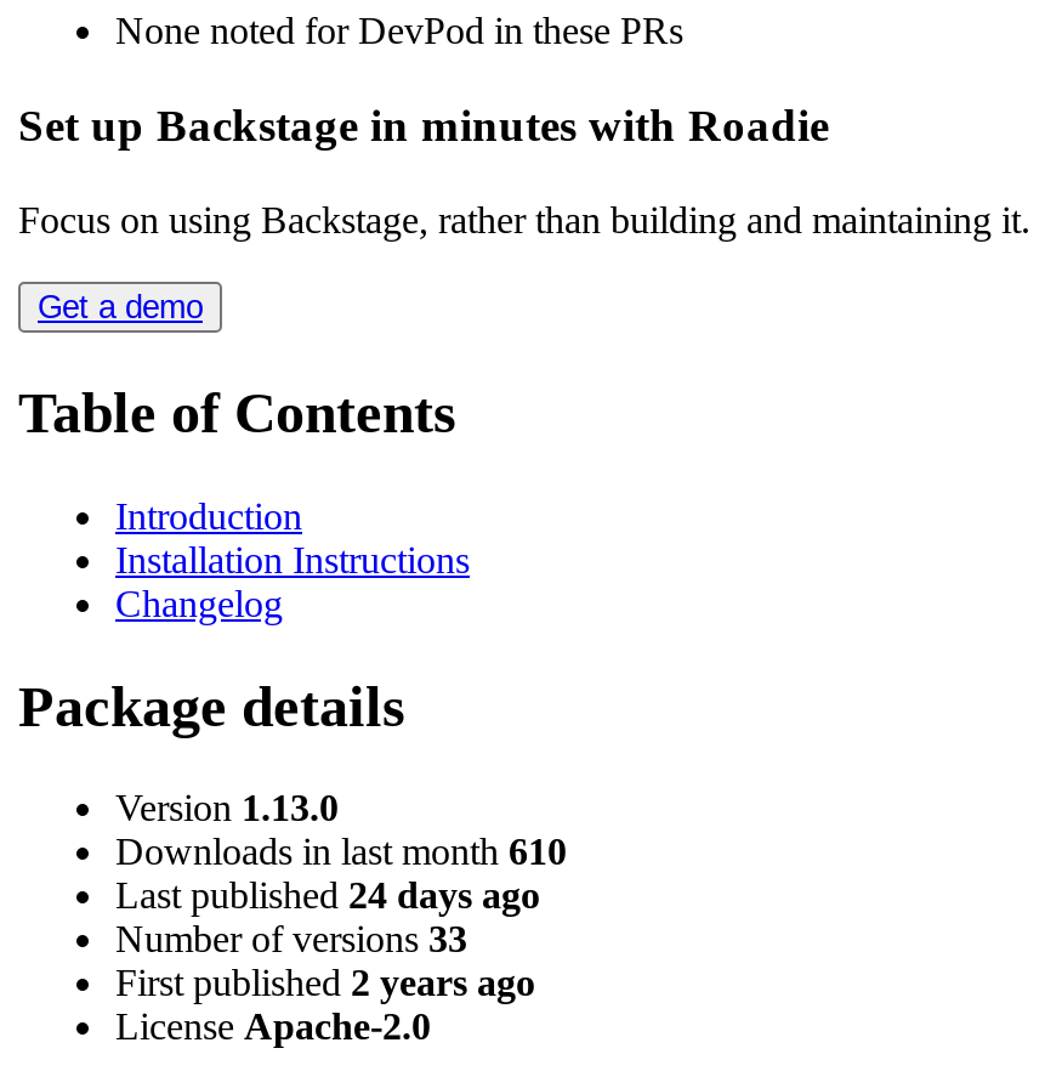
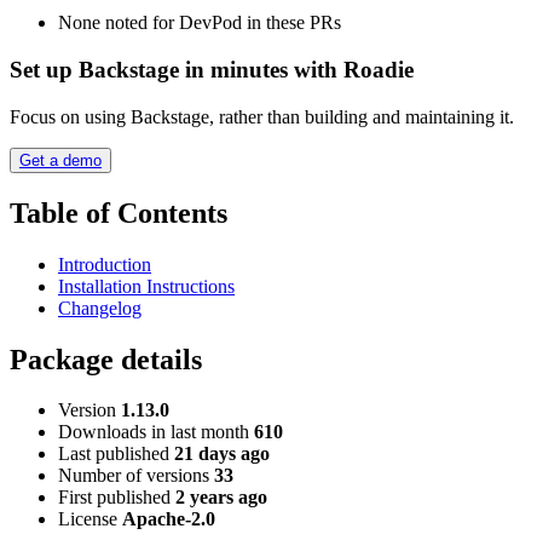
[115,875,540,917] Last published 24 days ago -> [58,444,270,464] Last published 21 days ago

